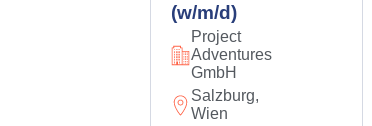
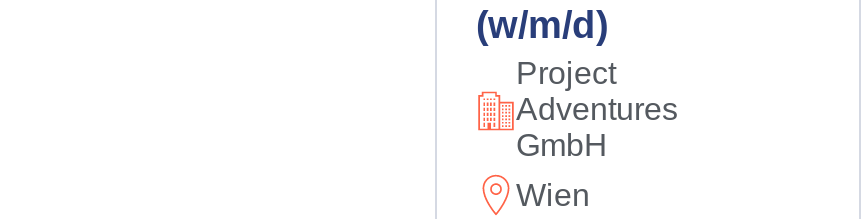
[190,87,258,104] Salzburg, -> none

